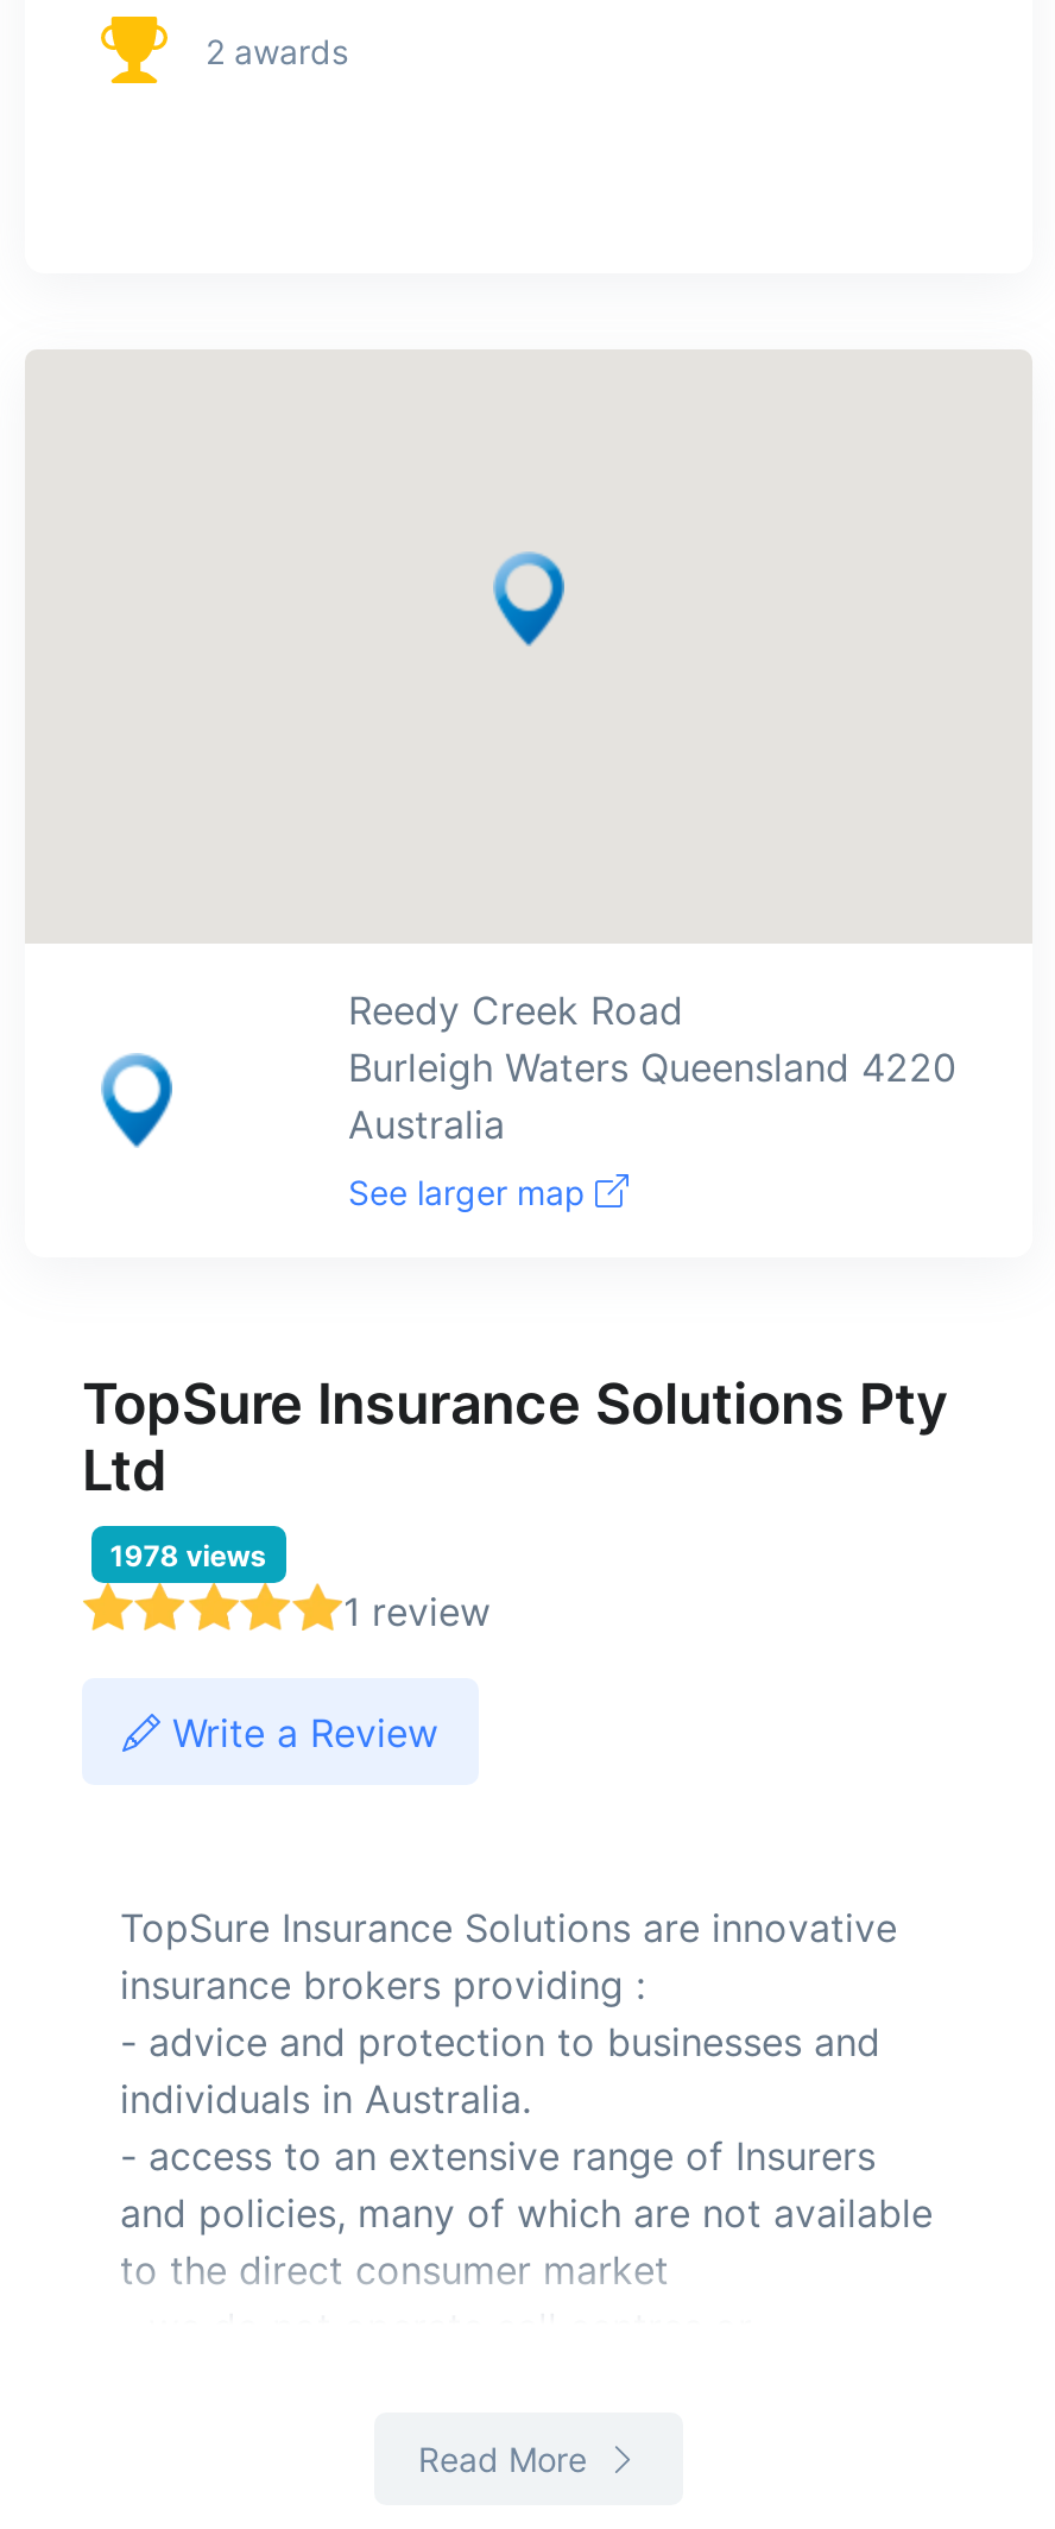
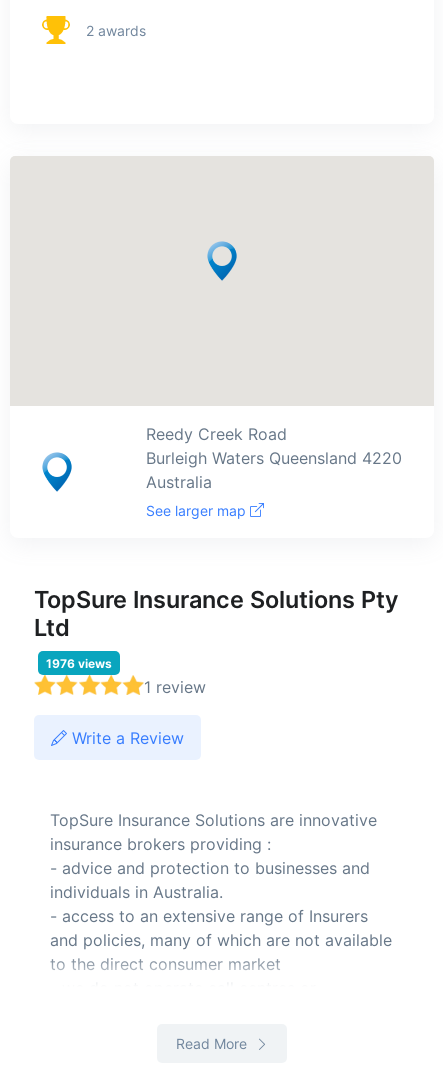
[110,1537,267,1573] 1978 views -> [46,656,112,671] 1976 views

